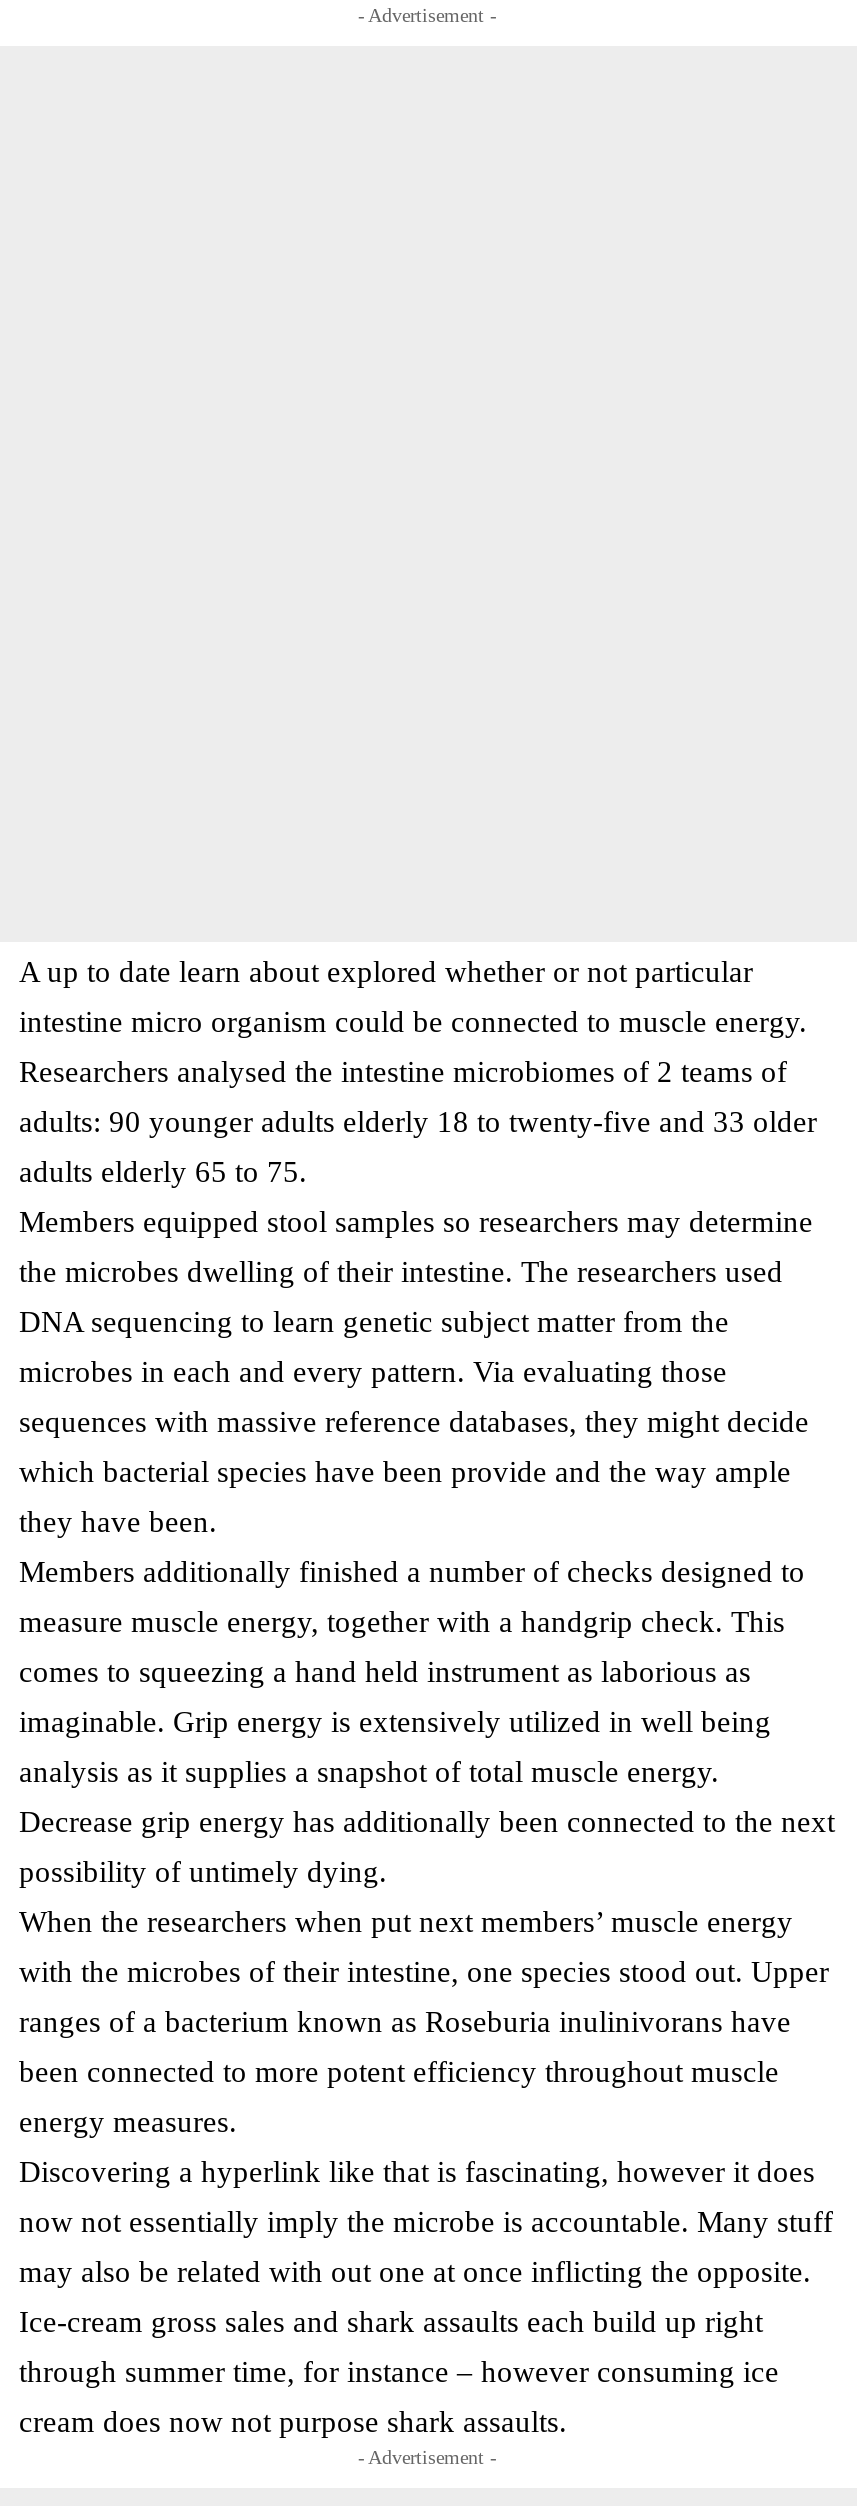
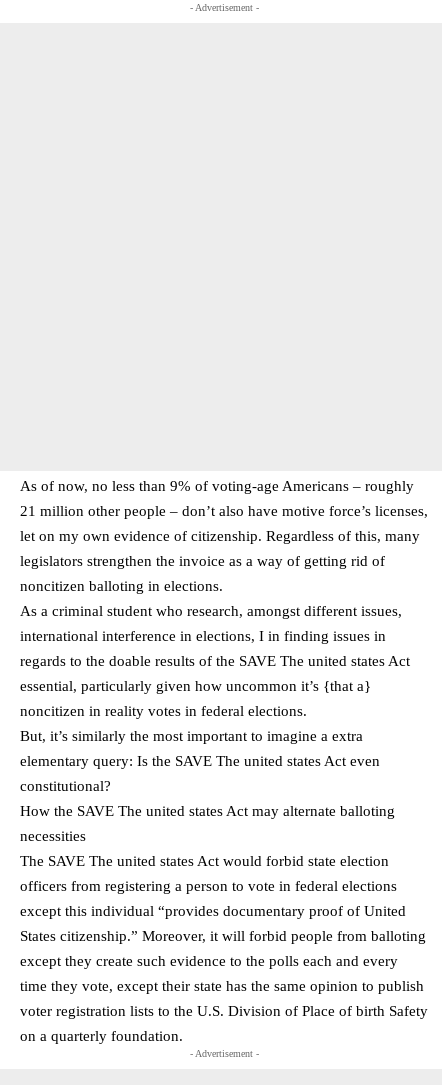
[19,956,835,2438] A up to date learn about explored whether or not particular | intestine micro organism could be connected to muscle energy. | Researchers analysed the intestine microbiomes of 2 teams of | adults: 90 younger adults elderly 18 to twenty-five and 33 older | adults elderly 65 to 75. | Members equipped stool samples so researchers may determine | the microbes dwelling of their intestine. The researchers used | DNA sequencing to learn genetic subject matter from the | microbes in each and every pattern. Via evaluating those | sequences with massive reference databases, they might decide | which bacterial species have been provide and the way ample | they have been. | Members additionally finished a number of checks designed to | measure muscle energy, together with a handgrip check. This | comes to squeezing a hand held instrument as laborious as | imaginable. Grip energy is extensively utilized in well being | analysis as it supplies a snapshot of total muscle energy. | Decrease grip energy has additionally been connected to the next | possibility of untimely dying. | When the researchers when put next members’ muscle energy | with the microbes of their intestine, one species stood out. Upper | ranges of a bacterium known as Roseburia inulinivorans have | been connected to more potent efficiency throughout muscle | energy measures. | Discovering a hyperlink like that is fascinating, however it does | now not essentially imply the microbe is accountable. Many stuff | may also be related with out one at once inflicting the opposite. | Ice-cream gross sales and shark assaults each build up right | through summer time, for instance – however consuming ice | cream does now not purpose shark assaults. -> [20,478,428,1044] As of now, no less than 9% of voting-age Americans – roughly | 21 million other people – don’t also have motive force’s licenses, | let on my own evidence of citizenship. Regardless of this, many | legislators strengthen the invoice as a way of getting rid of | noncitizen balloting in elections. | As a criminal student who research, amongst different issues, | international interference in elections, I in finding issues in | regards to the doable results of the SAVE The united states Act | essential, particularly given how uncommon it’s {that a} | noncitizen in reality votes in federal elections. | But, it’s similarly the most important to imagine a extra | elementary query: Is the SAVE The united states Act even | constitutional? | How the SAVE The united states Act may alternate balloting | necessities | The SAVE The united states Act would forbid state election | officers from registering a person to vote in federal elections | except this individual “provides documentary proof of United | States citizenship.” Moreover, it will forbid people from balloting | except they create such evidence to the polls each and every | time they vote, except their state has the same opinion to publish | voter registration lists to the U.S. Division of Place of birth Safety | on a quarterly foundation.

